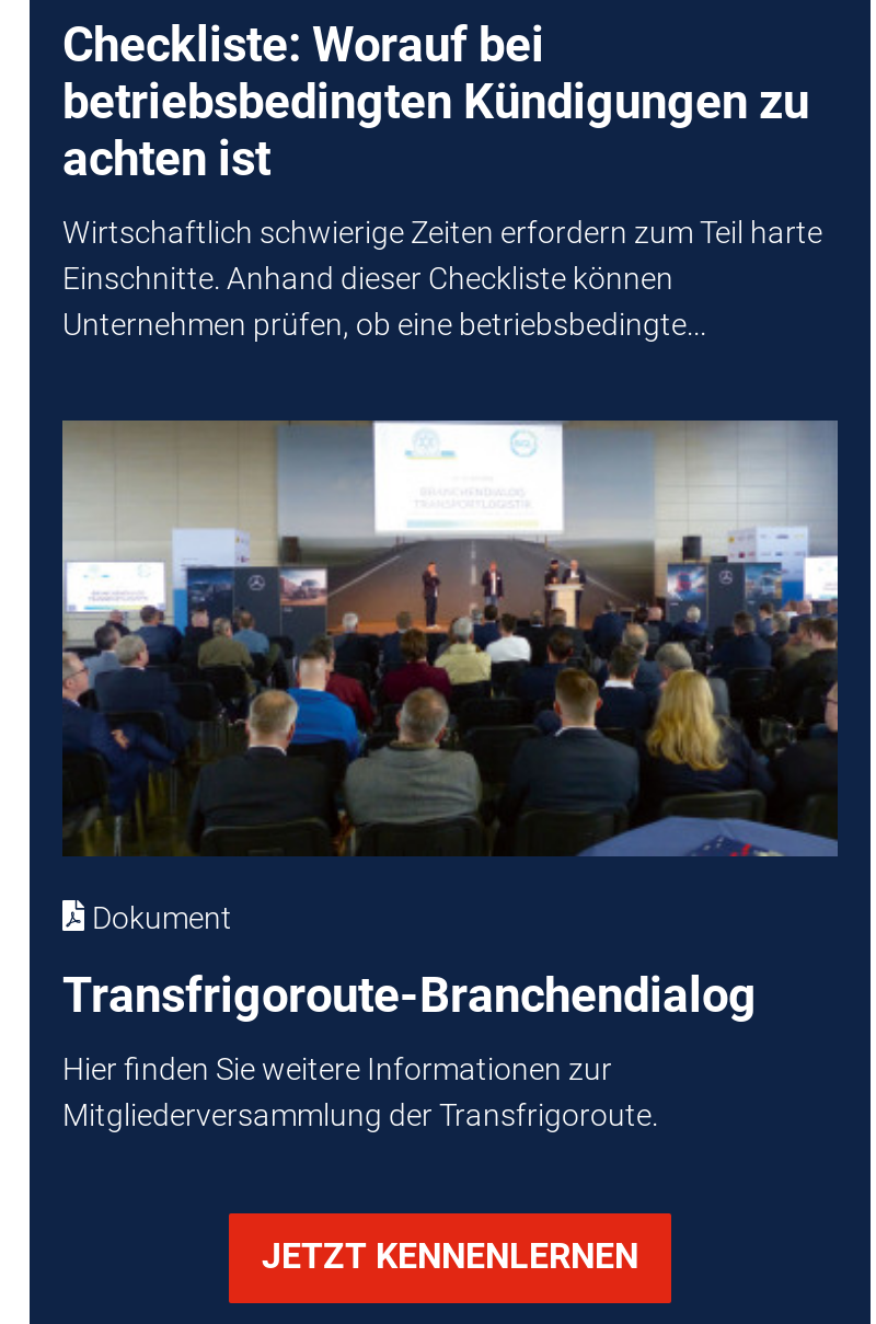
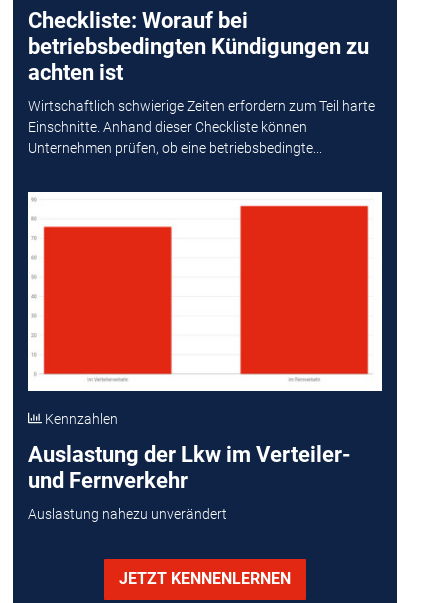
[60,421,840,934] [image] | Dokument -> [27,191,383,426] [image] | Kennzahlen
[62,967,757,1022] Transfrigoroute-Branchendialog -> [28,441,351,492] Auslastung der Lkw im Verteiler- | und Fernverkehr
[62,1051,658,1132] Hier finden Sie weitere Informationen zur | Mitgliederversammlung der Transfrigoroute. -> [28,506,227,522] Auslastung nahezu unverändert

